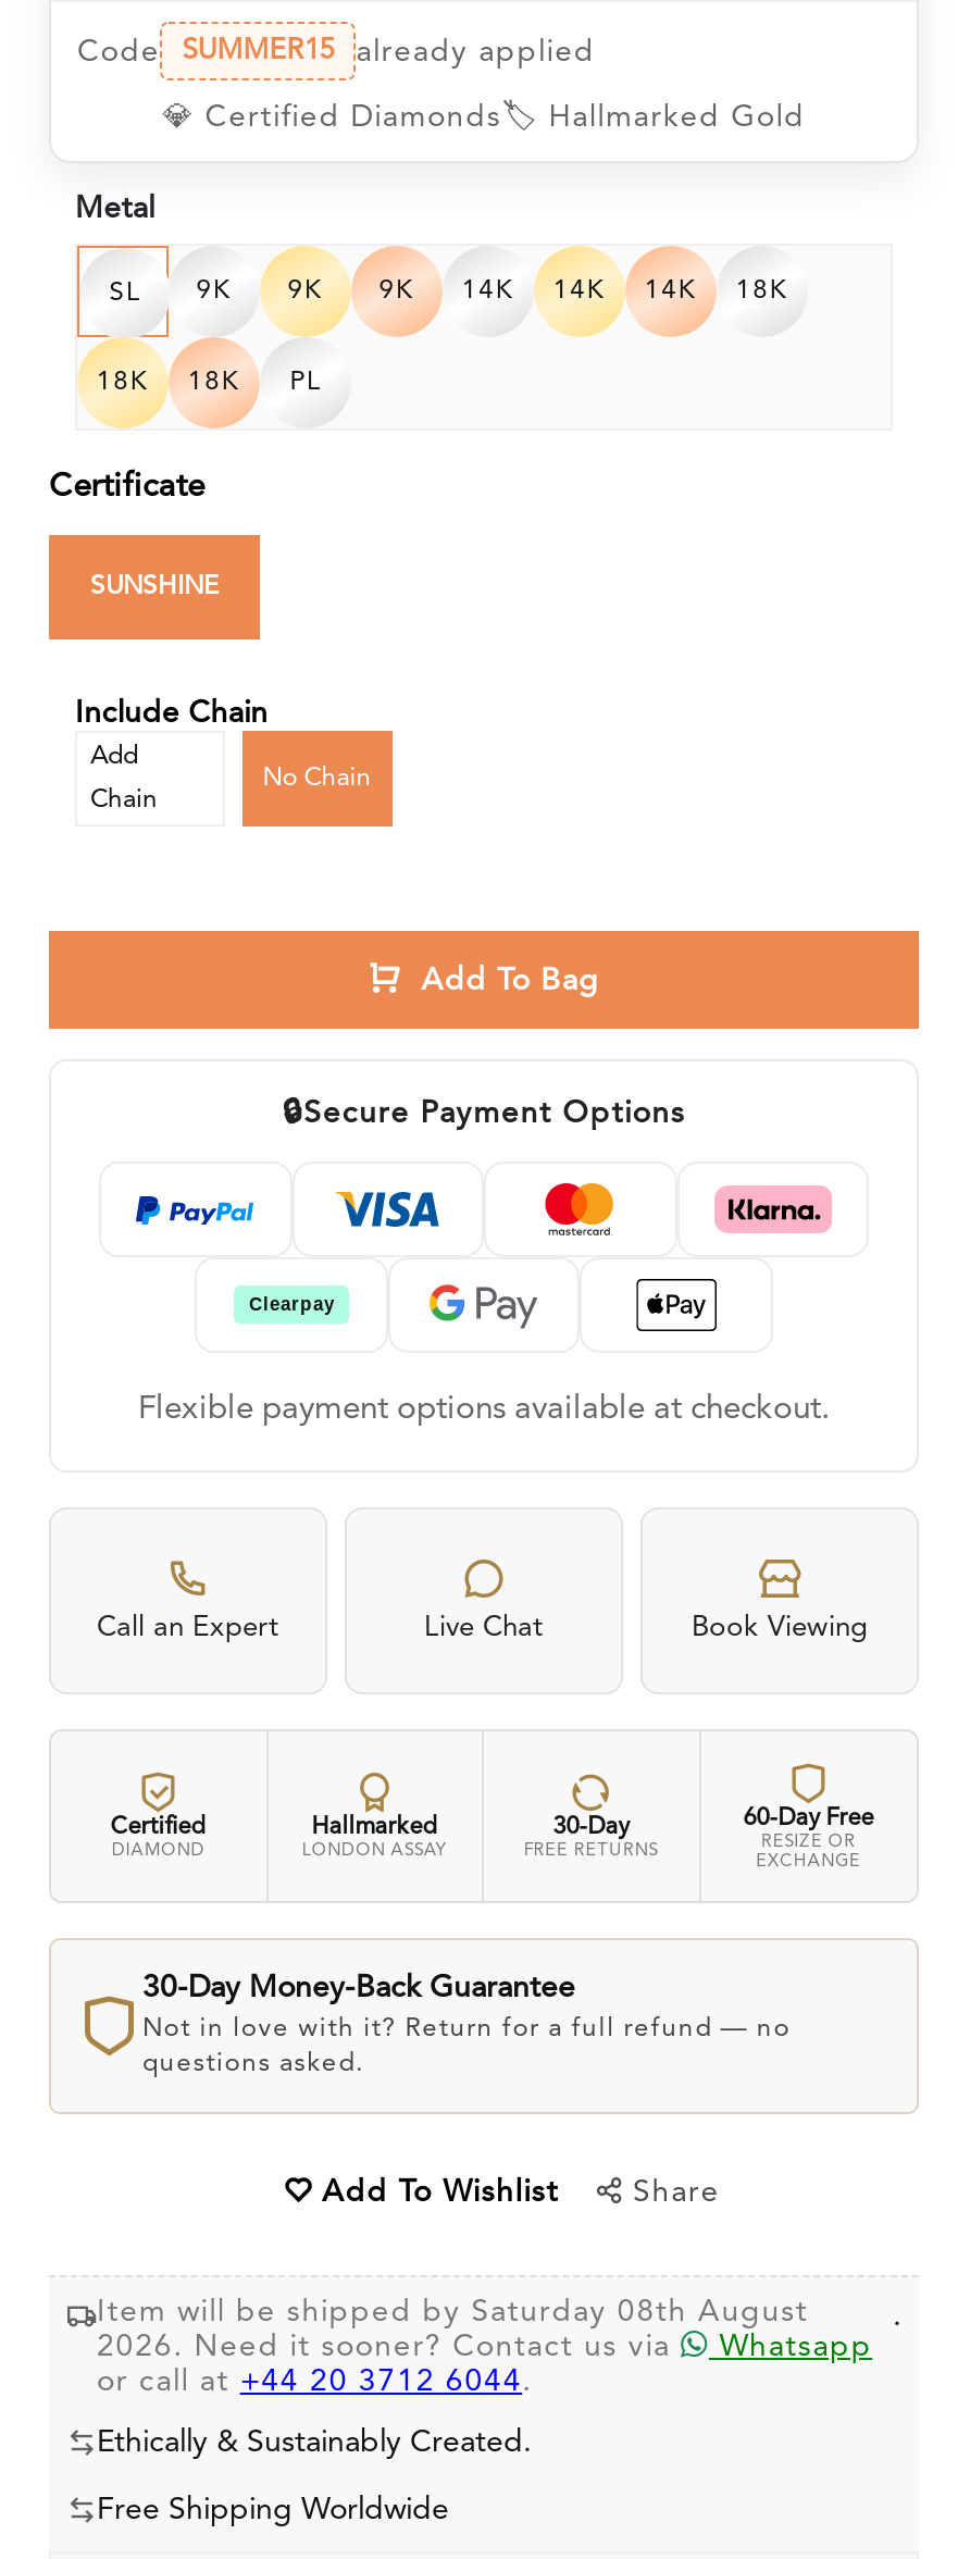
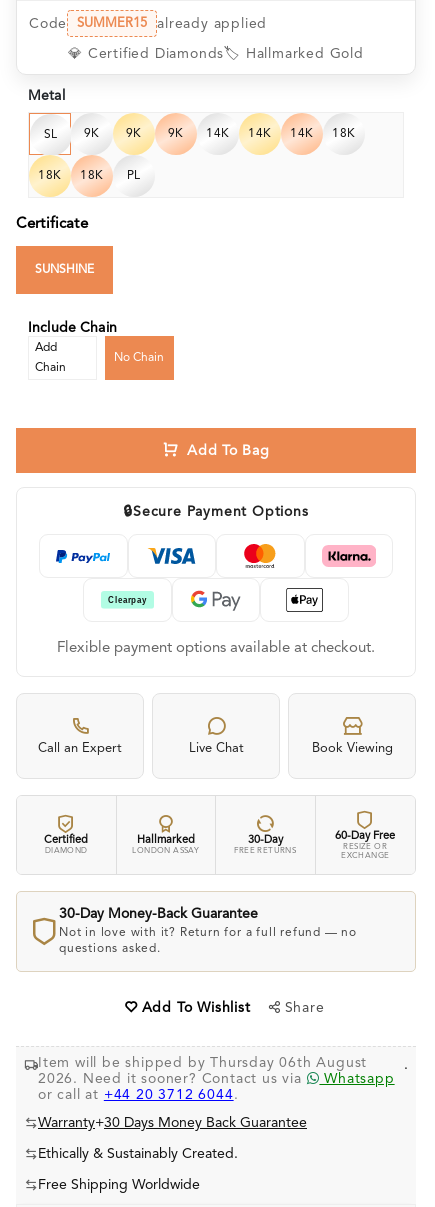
[97,2297,808,2327] Item will be shipped by Saturday 08th August -> [38,1056,367,1070] Item will be shipped by Thursday 06th August
none -> [38,1116,307,1130] Warranty+30 Days Money Back Guarantee

